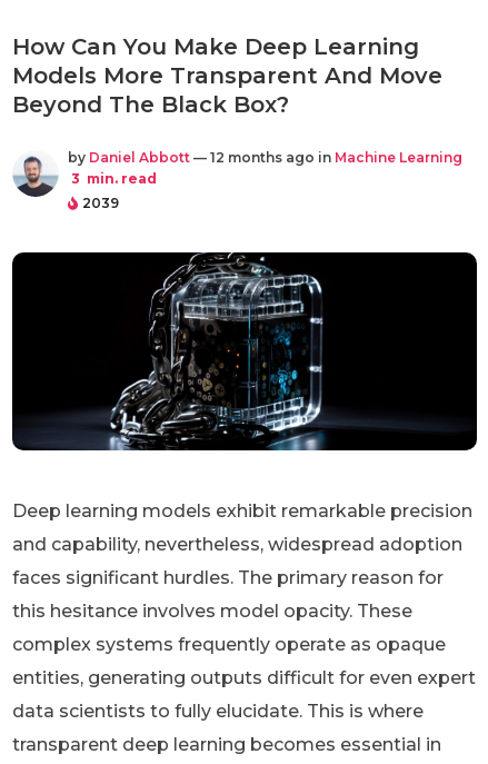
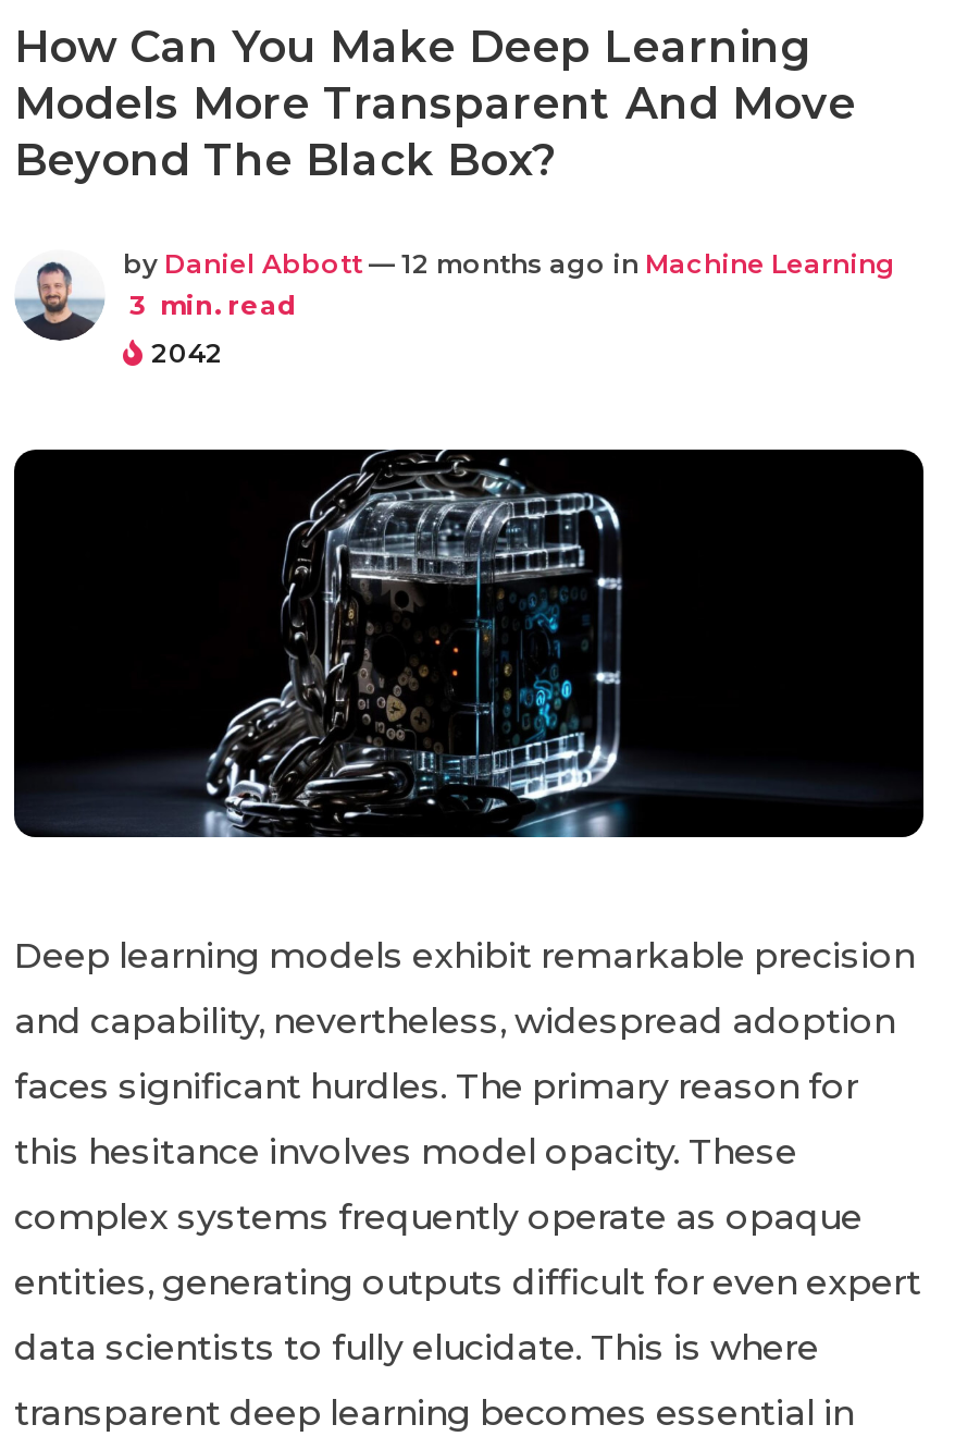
[82,195,119,211] 2039 -> [151,336,223,369] 2042

